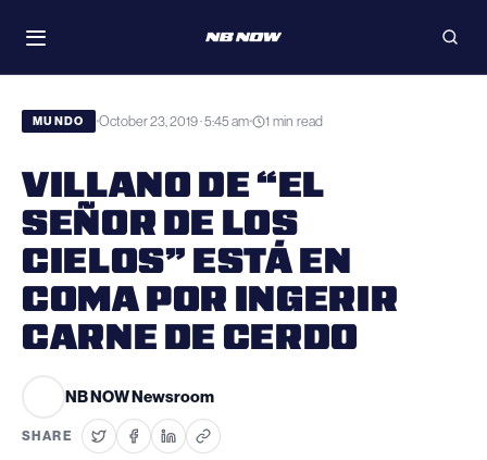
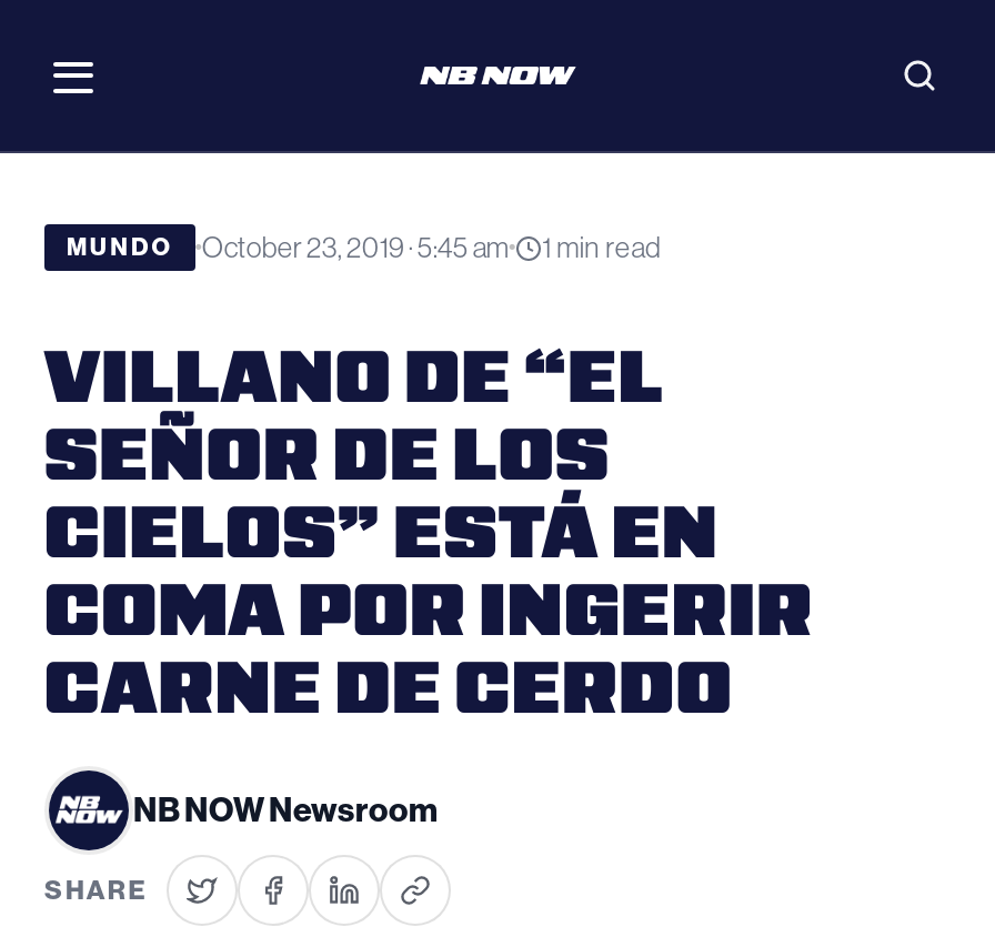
none -> [47,768,127,853] [image]

